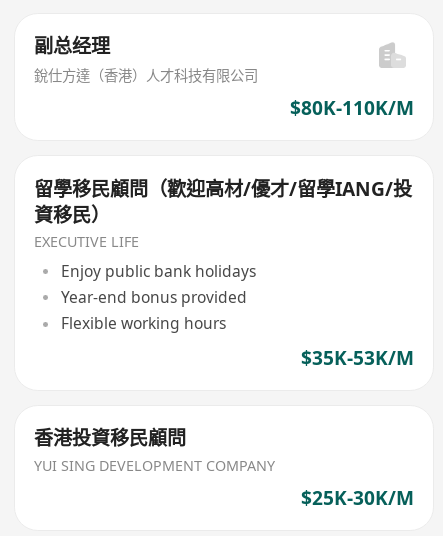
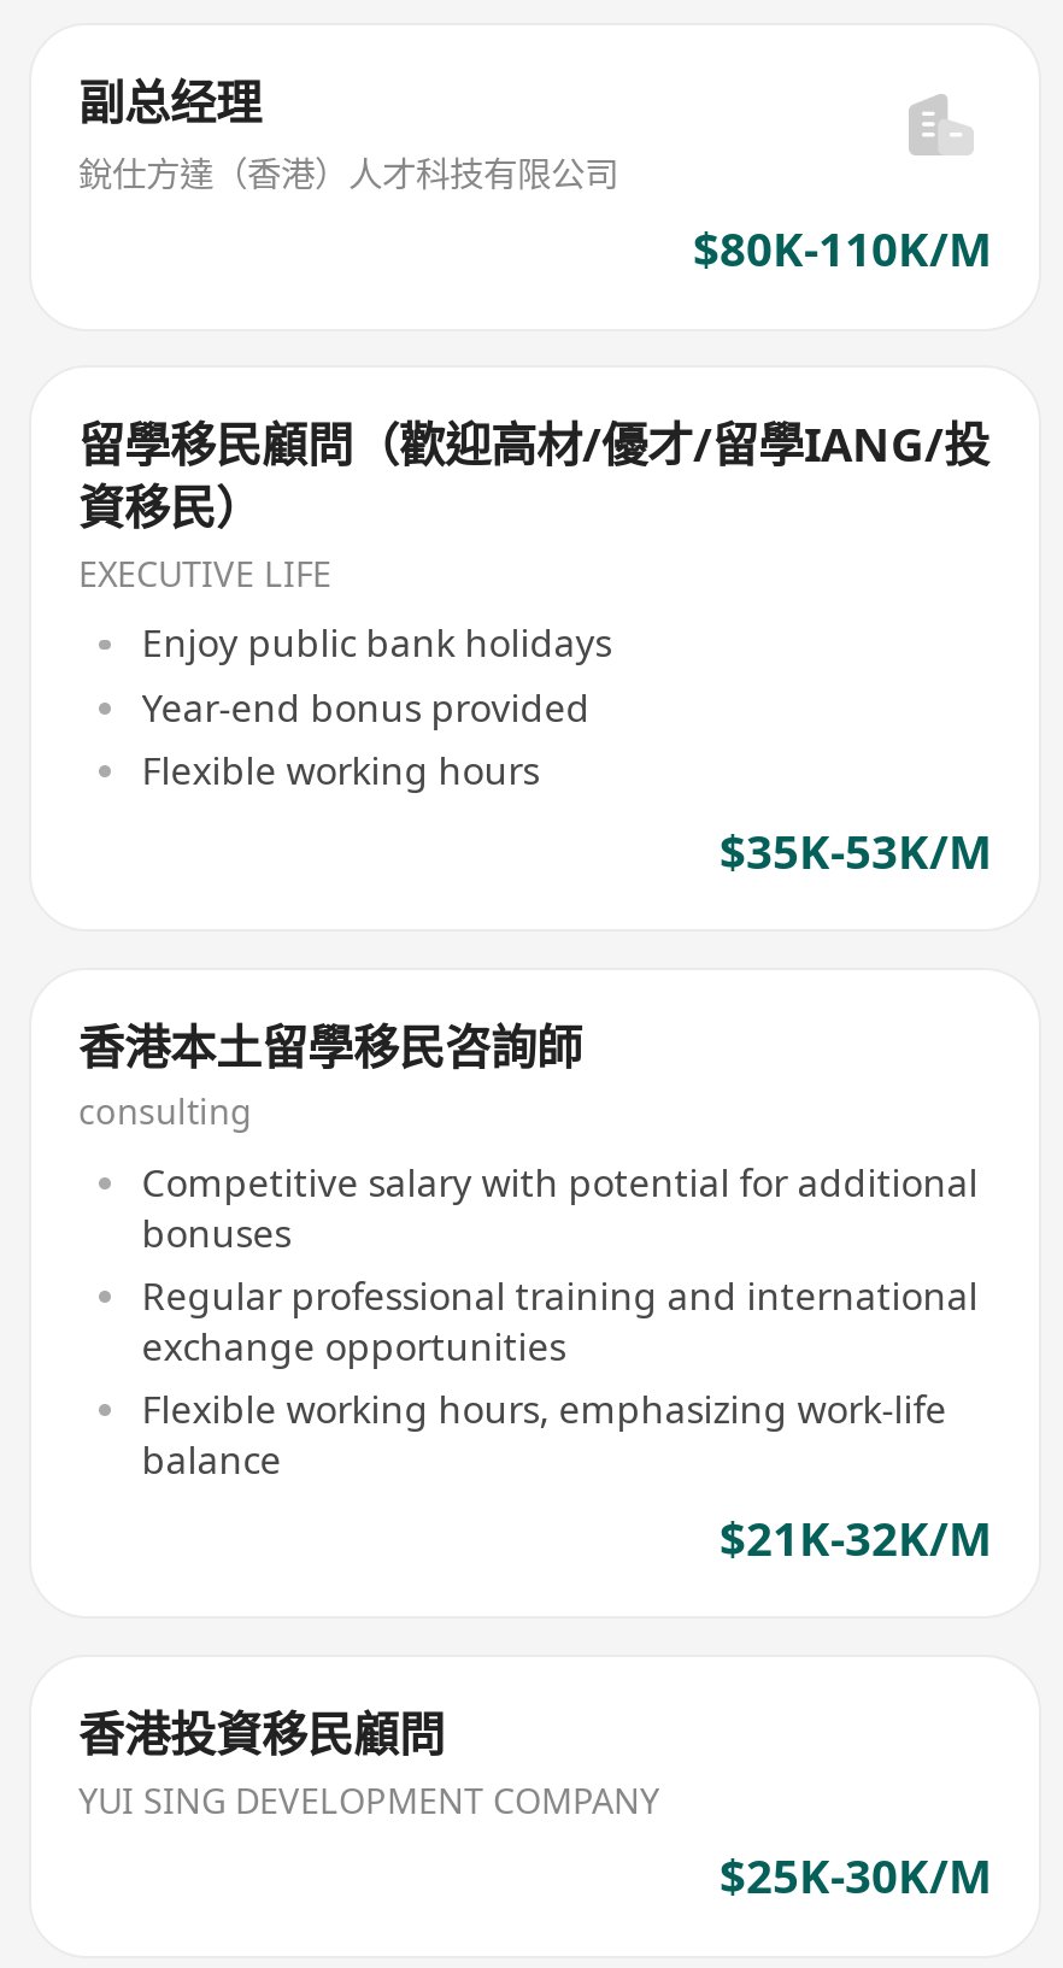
none -> [78,1015,992,1571] 香港本土留學移民咨詢師 | consulting | Competitive salary with potential for additional | bonuses | Regular professional training and international | exchange opportunities | Flexible working hours, emphasizing work-life | balance | $21K-32K/M

